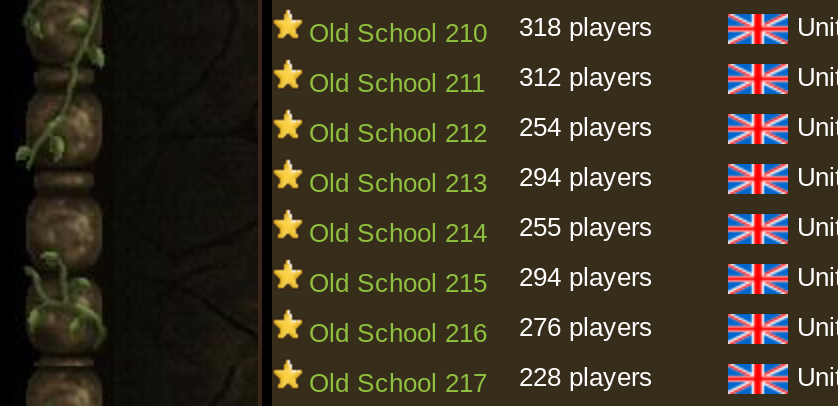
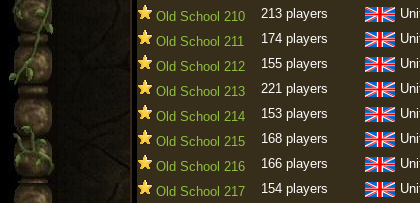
[309,12,653,48] Old School 210 318 players -> [155,6,327,24] Old School 210 213 players
[309,62,653,98] Old School 211 312 players -> [155,31,327,49] Old School 211 174 players
[309,112,653,148] Old School 212 254 players -> [155,56,327,74] Old School 212 155 players
[309,162,653,198] Old School 213 294 players -> [155,81,327,99] Old School 213 221 players
[309,212,653,248] Old School 214 255 players -> [155,106,327,124] Old School 214 153 players
[309,262,653,298] Old School 215 294 players -> [155,131,327,149] Old School 215 168 players
[309,312,653,348] Old School 216 276 players -> [155,156,327,174] Old School 216 166 players
[309,362,653,398] Old School 217 228 players -> [155,181,327,199] Old School 217 154 players

